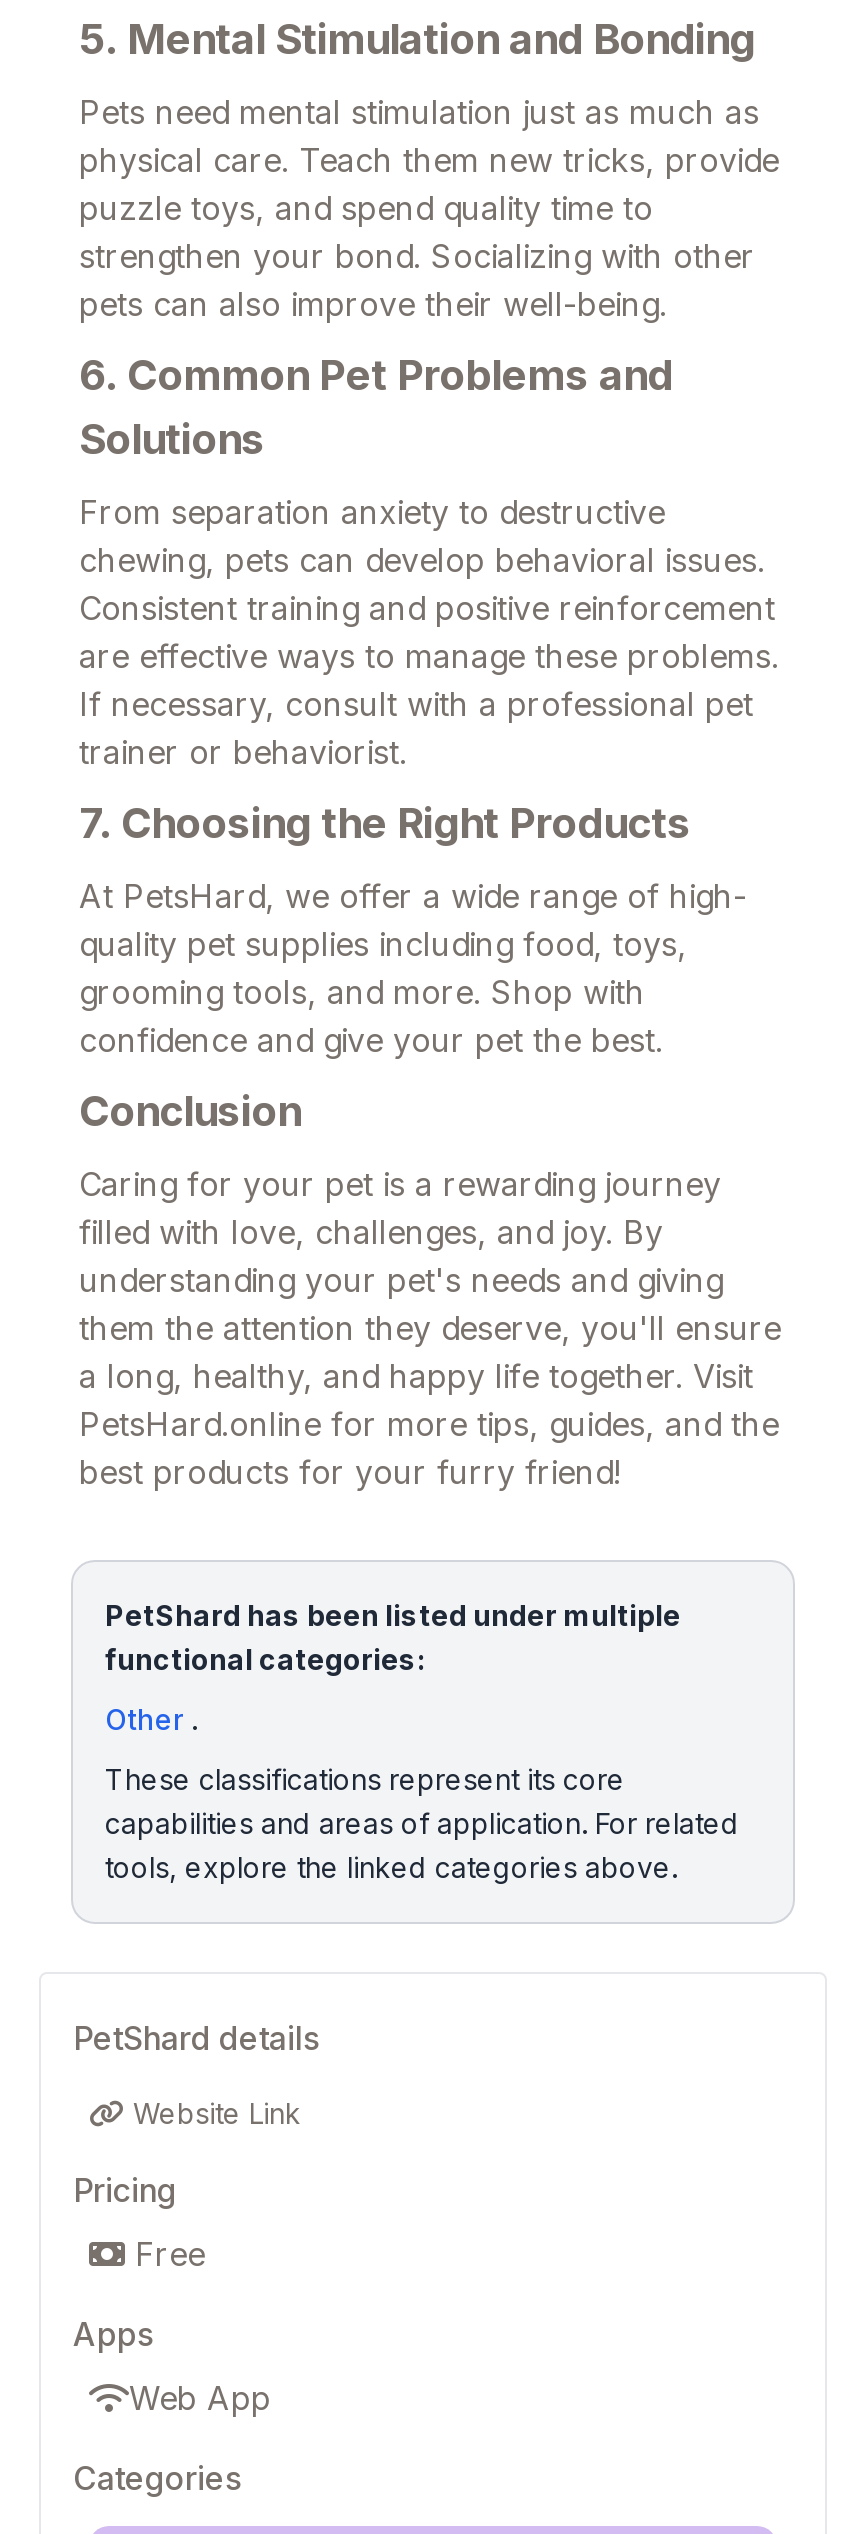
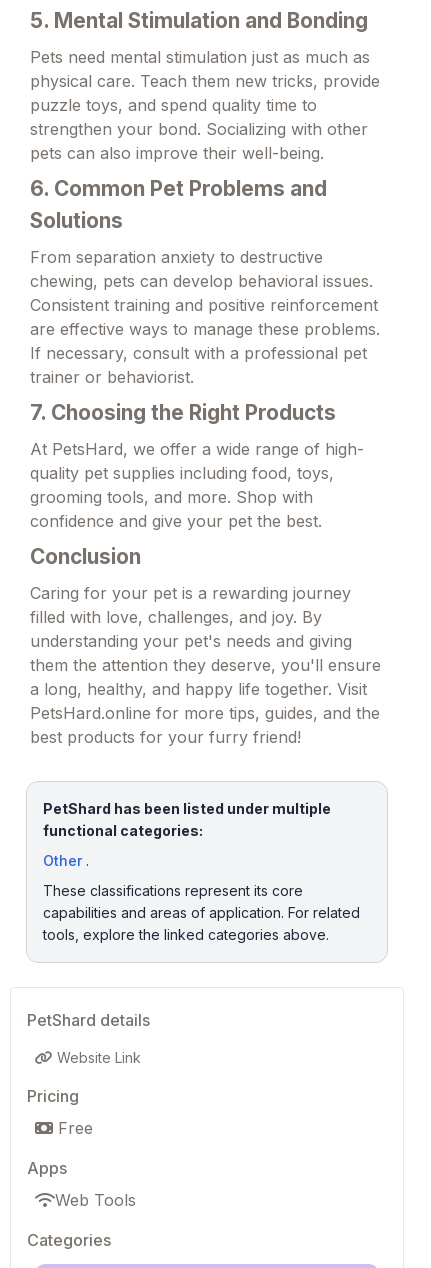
[129,2379,271,2419] Web App -> [55,1190,136,1210] Web Tools

